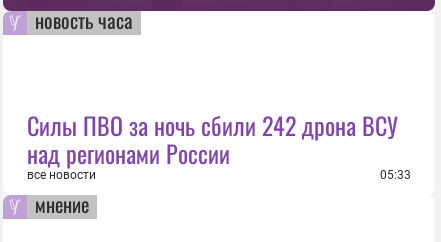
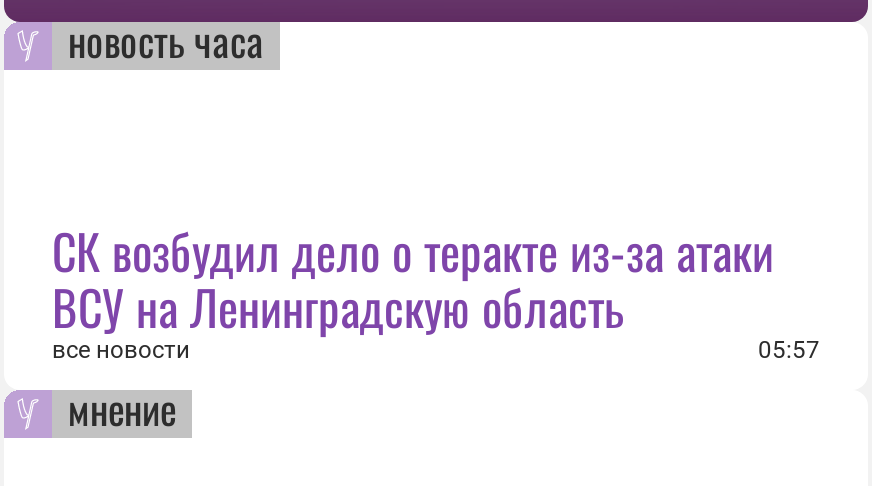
[27,107,398,171] Силы ПВО за ночь сбили 242 дрона ВСУ | над регионами России -> [52,213,774,341] СК возбудил дело о теракте из-за атаки | ВСУ на Ленинградскую область
[380,168,411,182] 05:33 -> [758,335,820,363] 05:57

